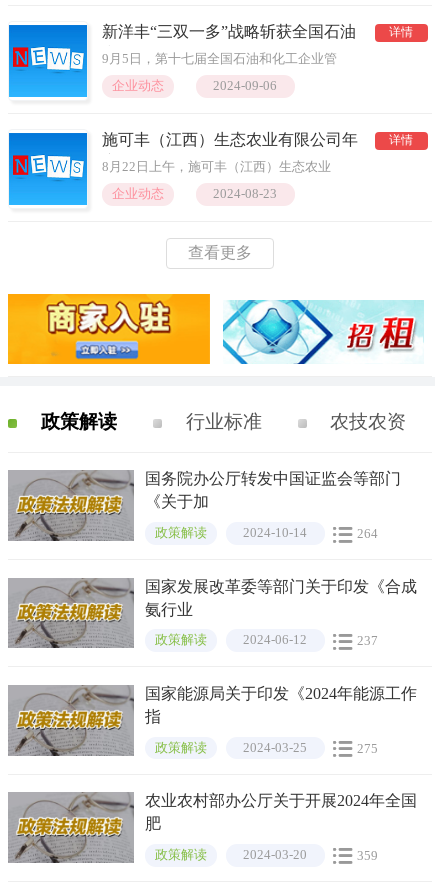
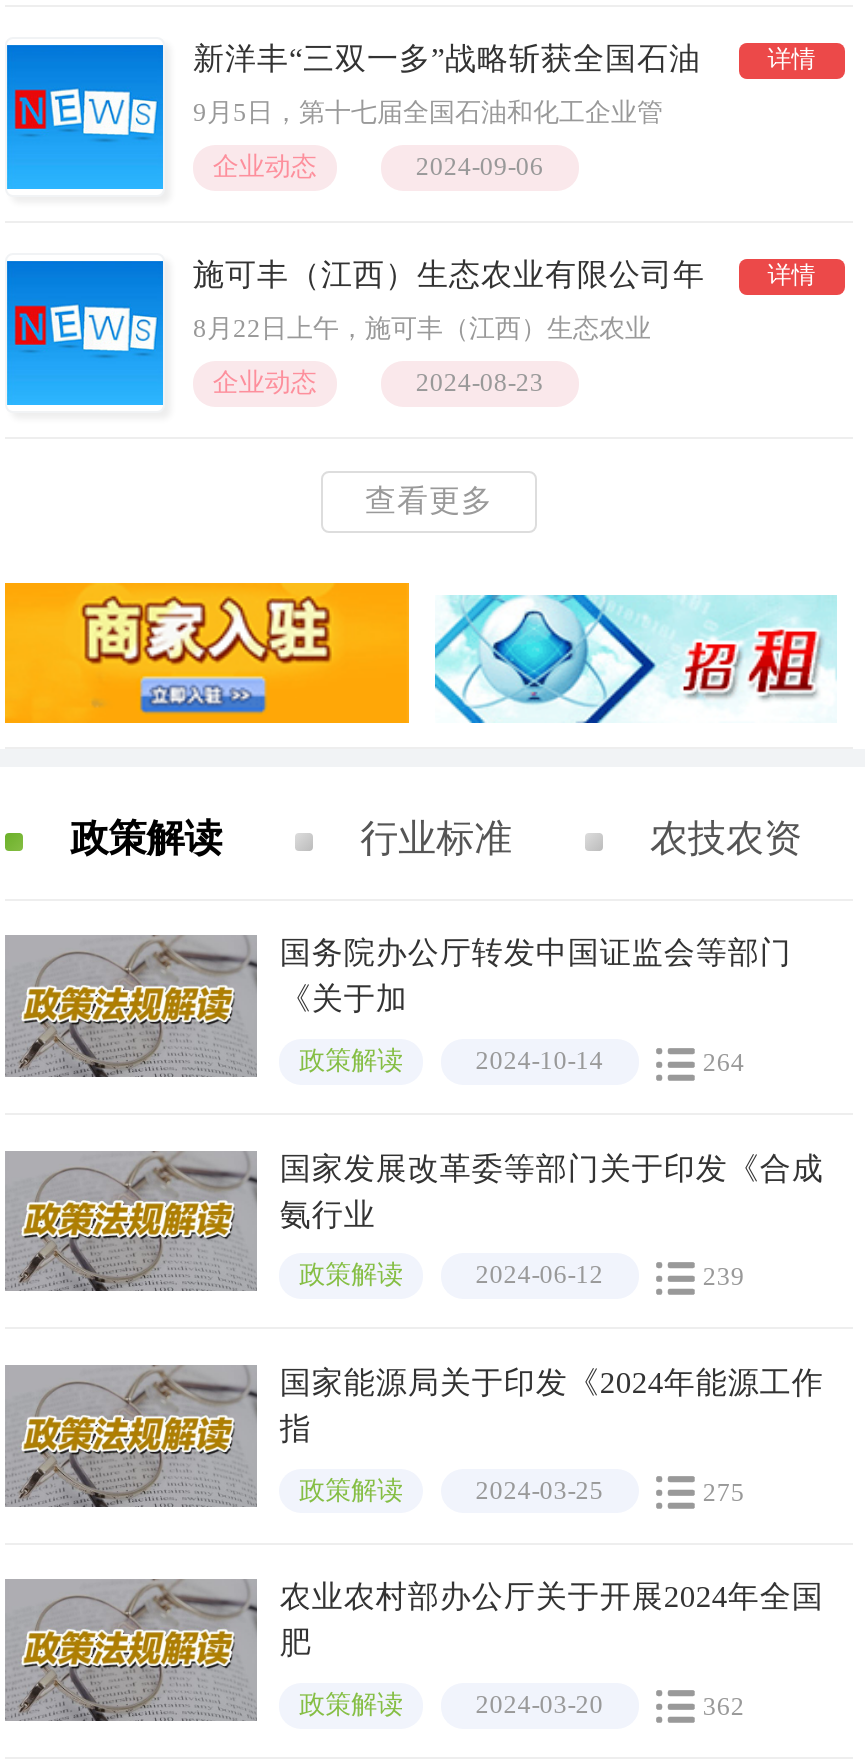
[357,633,378,648] 237 -> [703,1262,745,1292] 239
[357,848,378,863] 359 -> [703,1691,745,1721] 362

